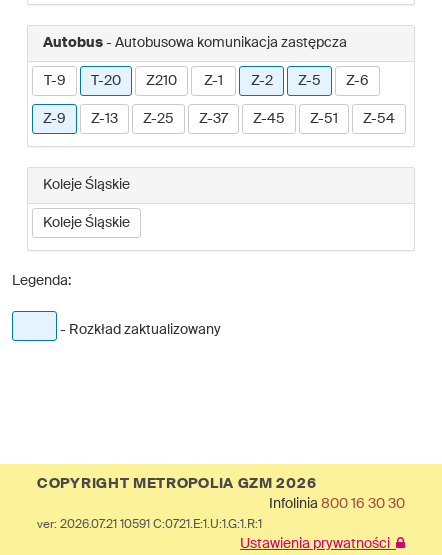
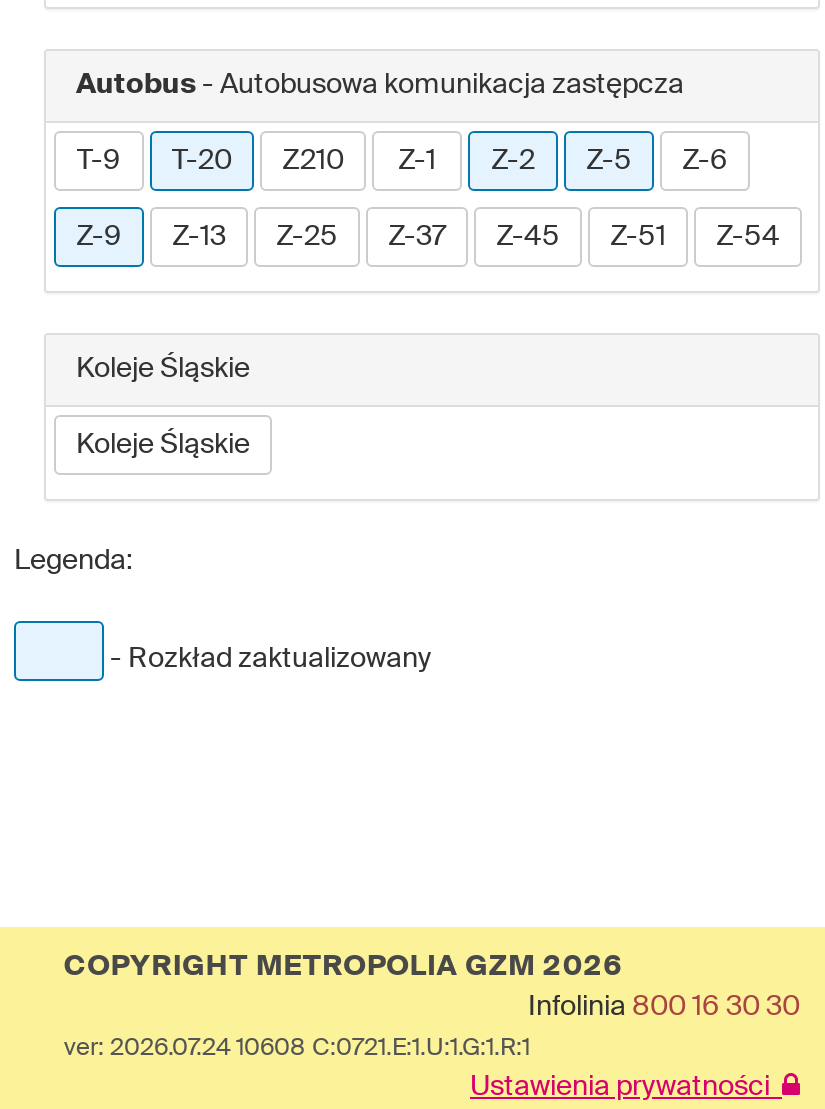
[37,519,262,531] ver: 2026.07.21 10591 C:0721.E:1.U:1.G:1.R:1 -> [64,1037,530,1061] ver: 2026.07.24 10608 C:0721.E:1.U:1.G:1.R:1

